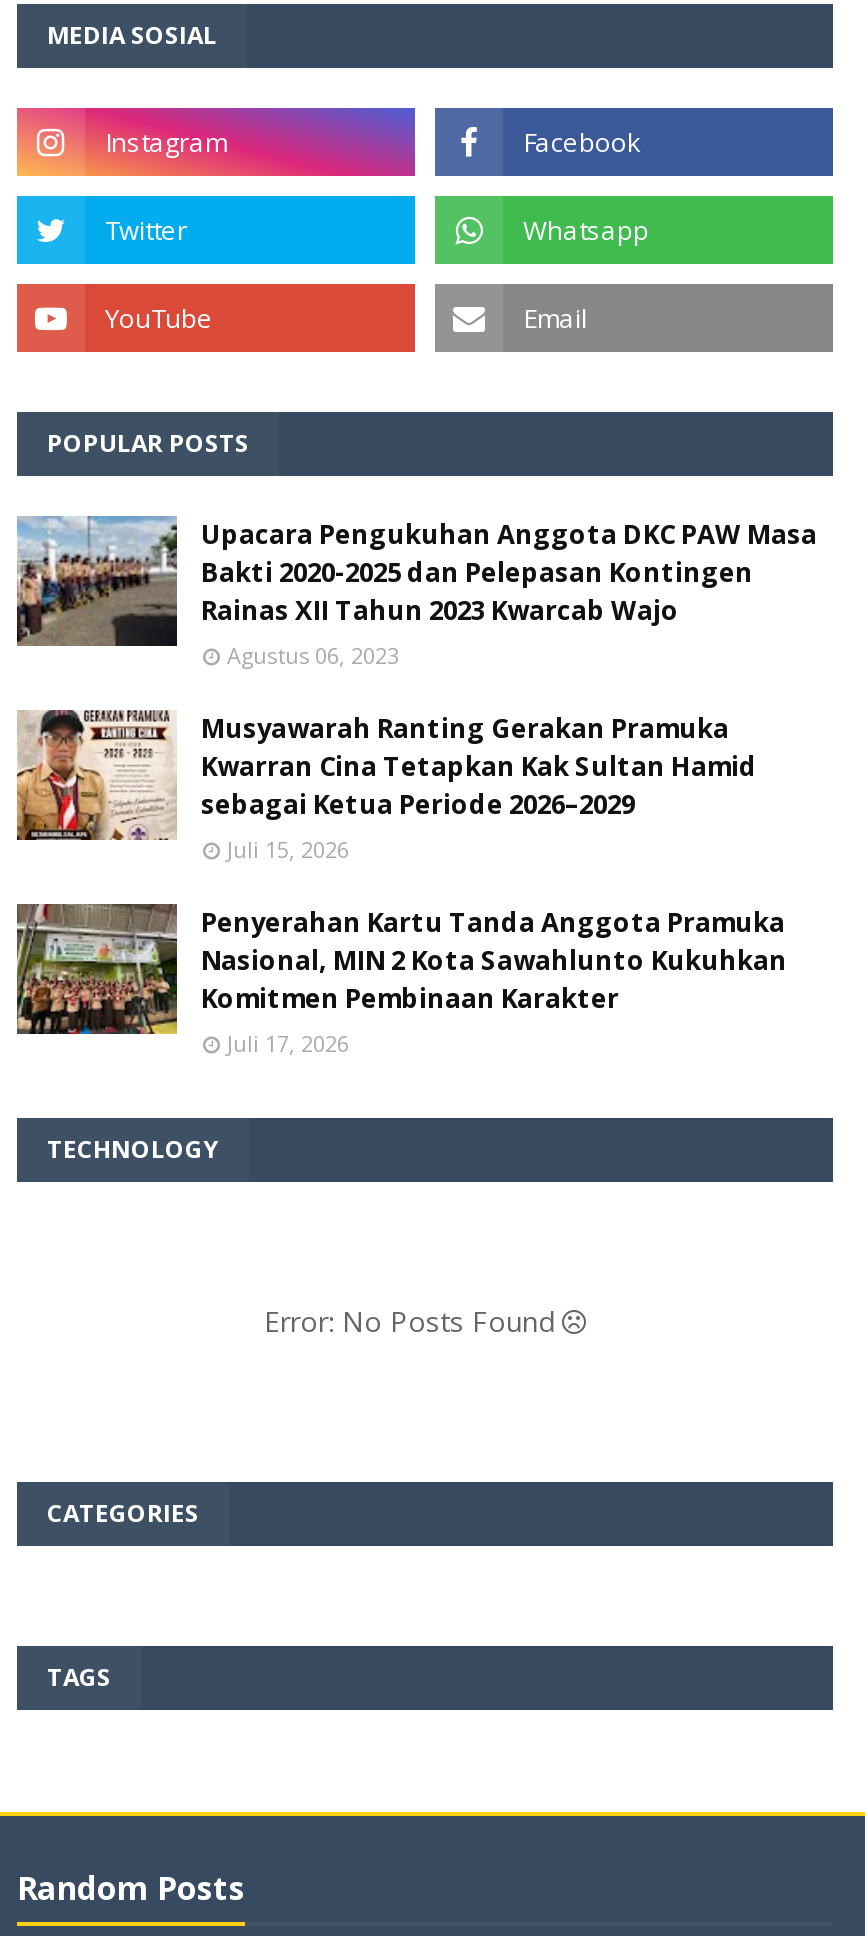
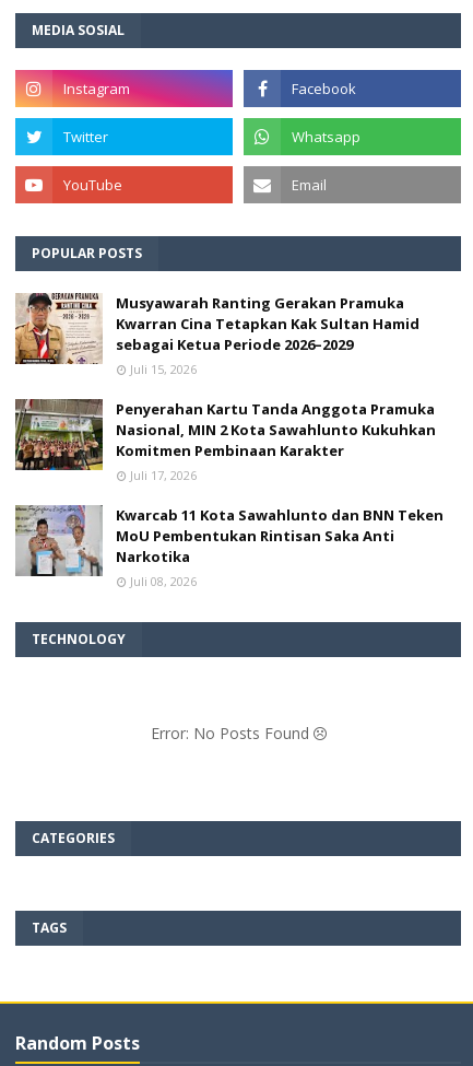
[17,514,817,671] [image] | Upacara Pengukuhan Anggota DKC PAW Masa | Bakti 2020-2025 dan Pelepasan Kontingen | Rainas XII Tahun 2023 Kwarcab Wajo | Agustus 06, 2023 -> none
moved [13,706,787,1059] -> [13,291,436,484]: [image] | Musyawarah Ranting Gerakan Pramuka | Kwarran Cina Tetapkan Kak Sultan Hamid | ... | Komitmen Pembinaan Karakter | Juli 17, 2026
none -> [15,504,444,590] [image] | Kwarcab 11 Kota Sawahlunto dan BNN Teken | MoU Pembentukan Rintisan Saka Anti | Narkotika | Juli 08, 2026

